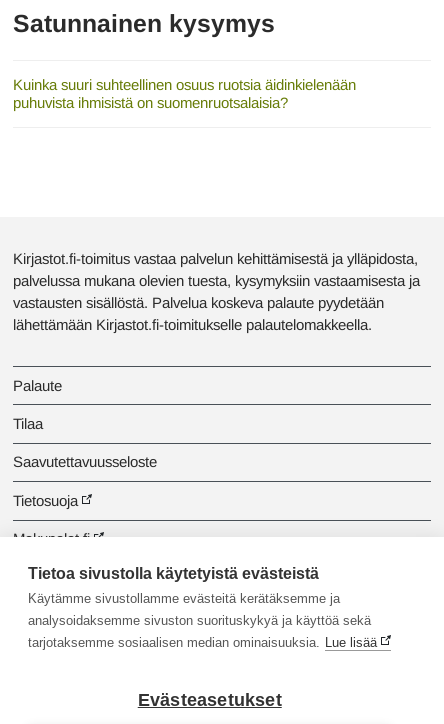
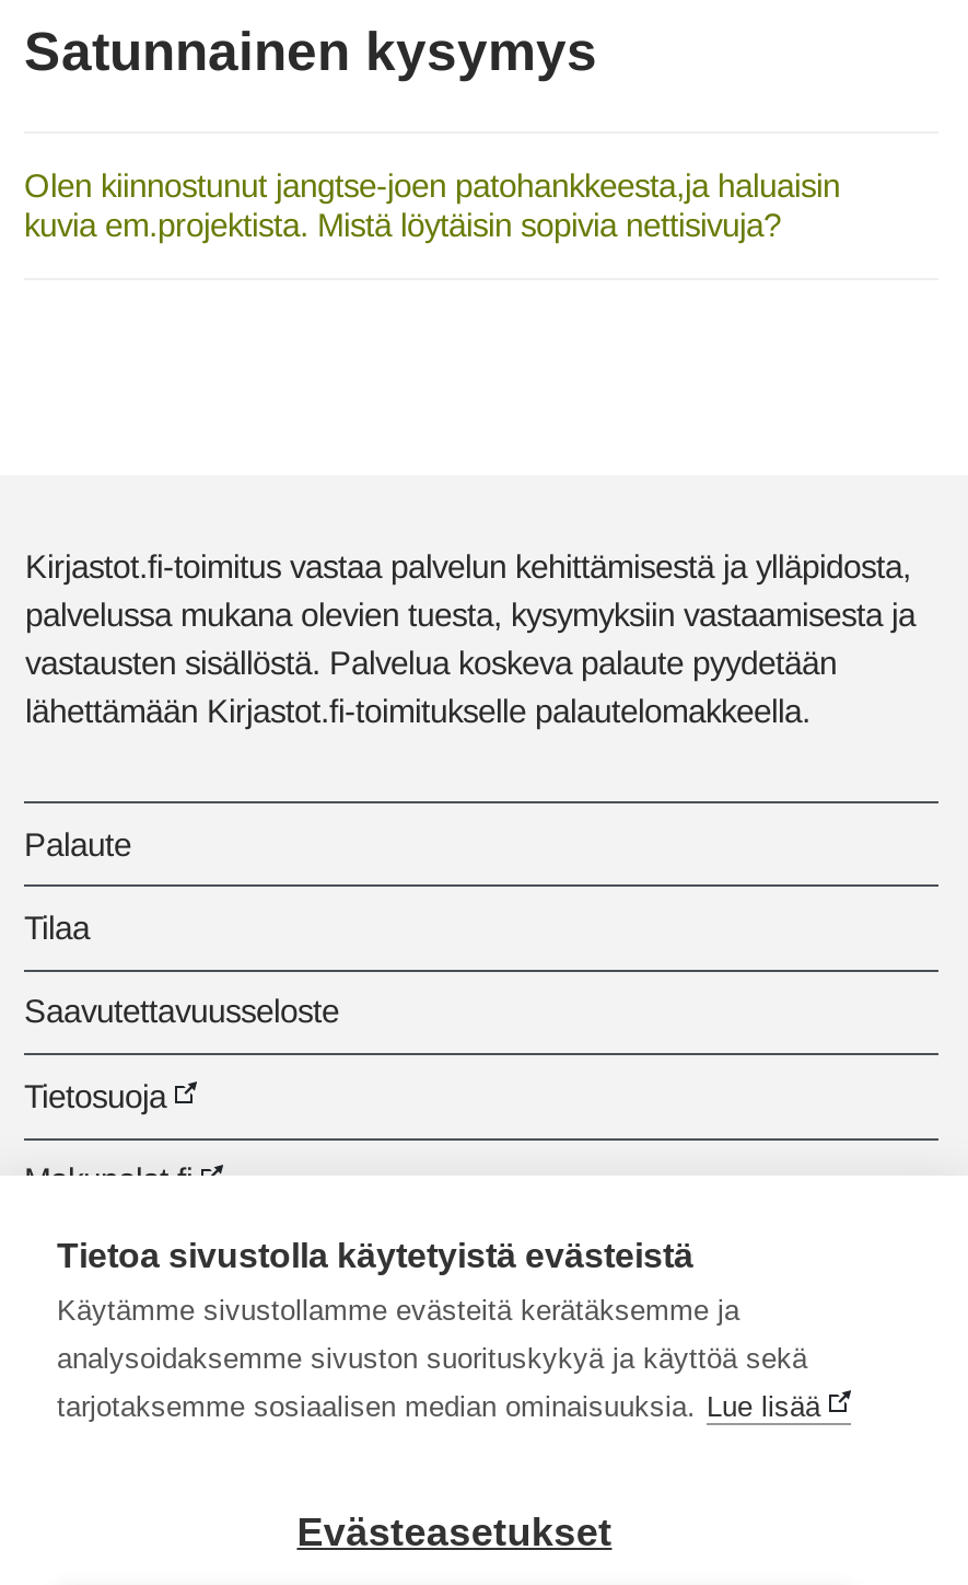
[13,76,356,111] Kuinka suuri suhteellinen osuus ruotsia äidinkielenään | puhuvista ihmisistä on suomenruotsalaisia? -> [24,166,840,242] Olen kiinnostunut jangtse-joen patohankkeesta,ja haluaisin | kuvia em.projektista. Mistä löytäisin sopivia nettisivuja?

